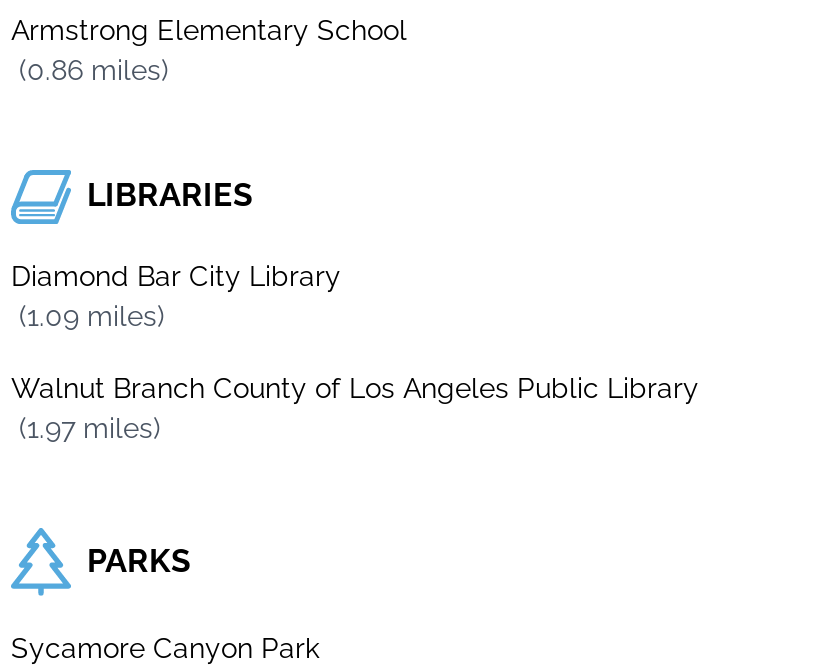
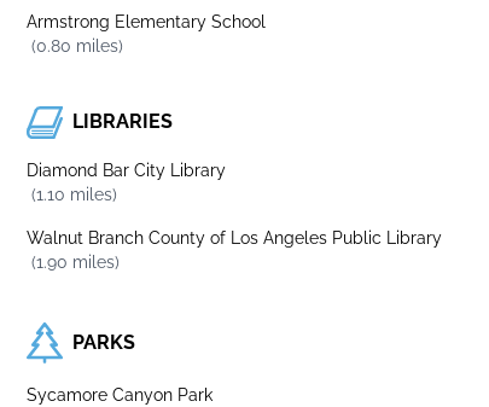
[19,53,169,85] (0.86 miles) -> [31,36,123,55] (0.80 miles)
[19,299,165,331] (1.09 miles) -> [31,184,117,203] (1.10 miles)
[19,411,161,443] (1.97 miles) -> [31,252,120,271] (1.90 miles)

